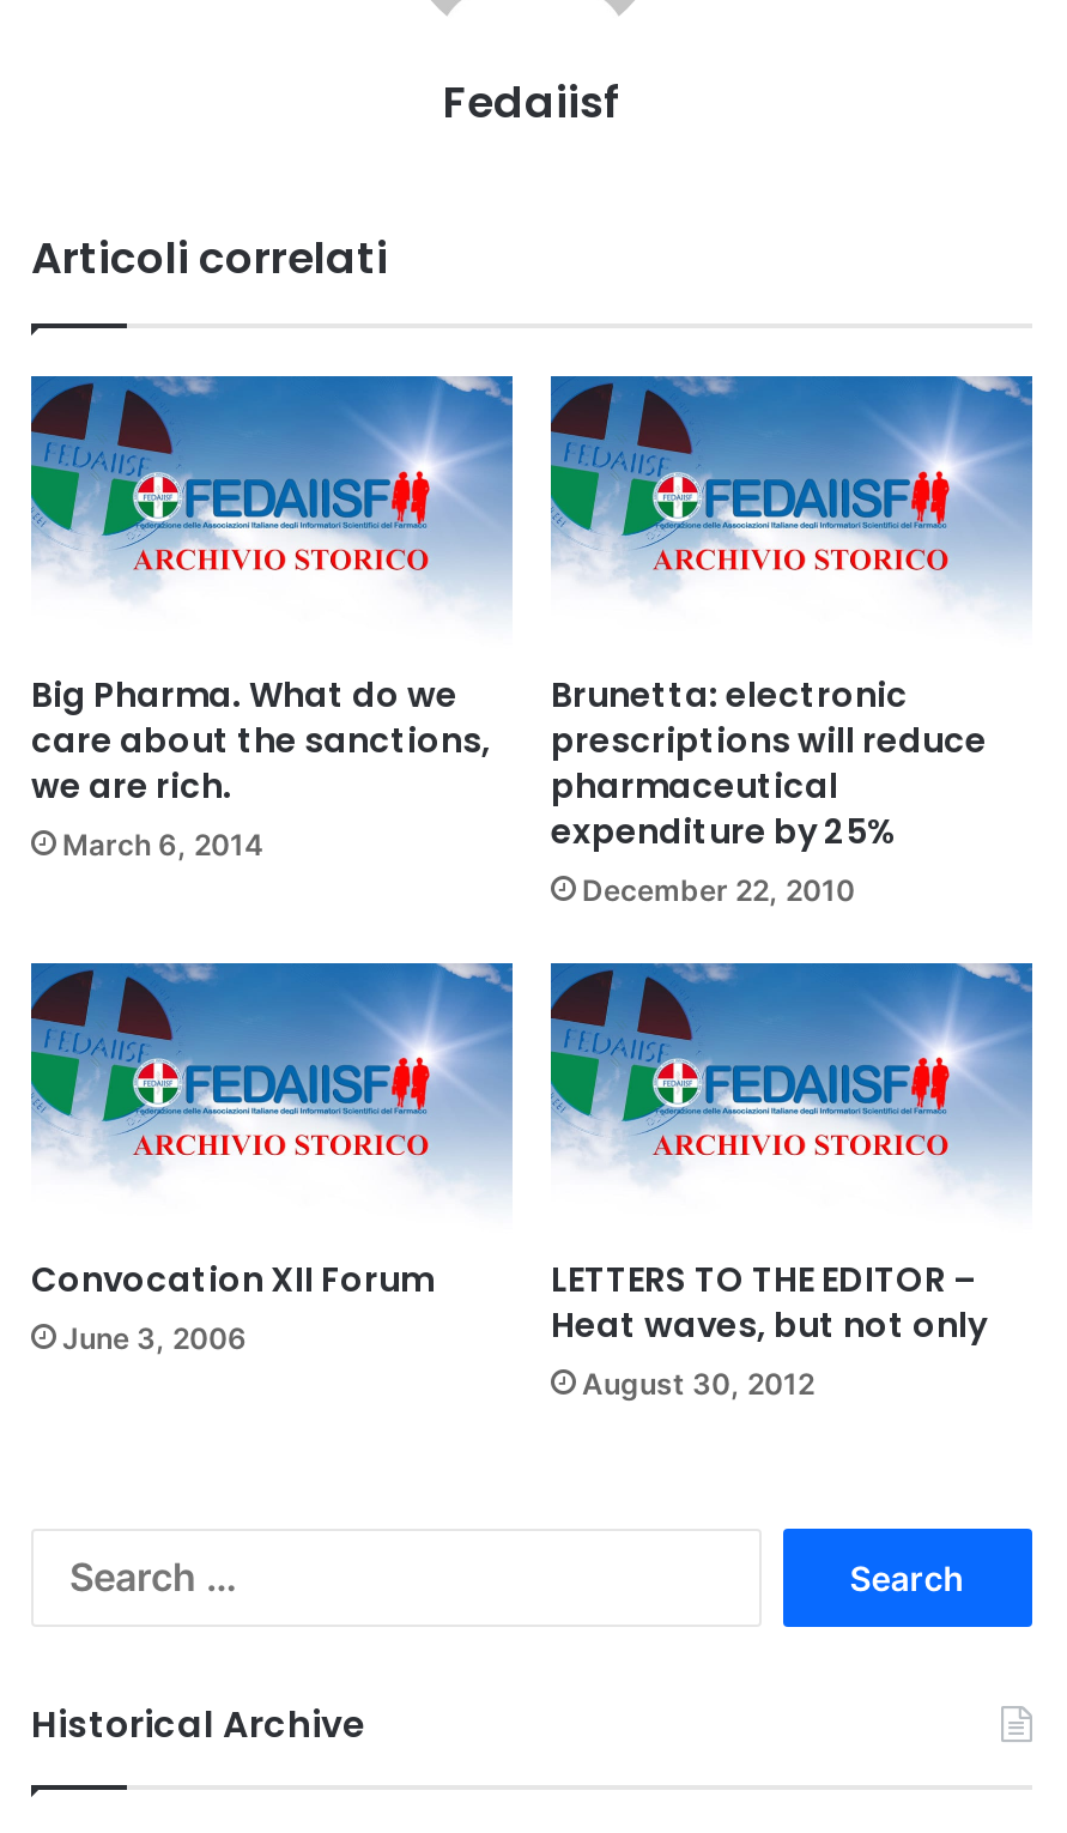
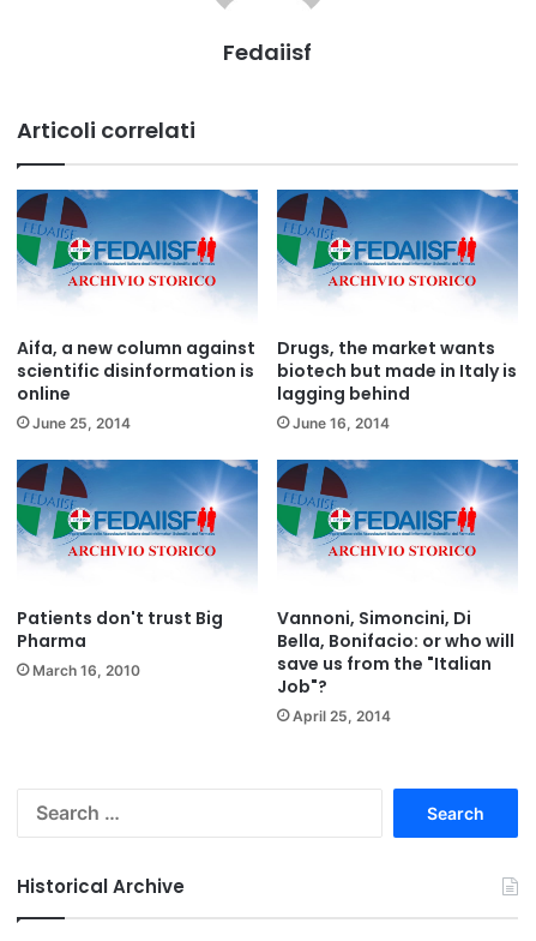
[31,670,491,862] Big Pharma. What do we | care about the sanctions, | we are rich. | March 6, 2014 -> [17,336,255,432] Aifa, a new column against | scientific disinformation is | online | June 25, 2014
[551,670,987,907] Brunetta: electronic | prescriptions will reduce | pharmaceutical | expenditure by 25% | December 22, 2010 -> [277,336,517,432] Drugs, the market wants | biotech but made in Italy is | lagging behind | June 16, 2014
[31,918,513,1355] [image] | Convocation XII Forum | June 3, 2006 -> [16,458,259,679] [image] | Patients don't trust Big | Pharma | March 16, 2010
[551,918,1032,1401] [image] | LETTERS TO THE EDITOR – | Heat waves, but not only | August 30, 2012 -> [277,458,519,725] [image] | Vannoni, Simoncini, Di | Bella, Bonifacio: or who will | save us from the "Italian | Job"? | April 25, 2014

